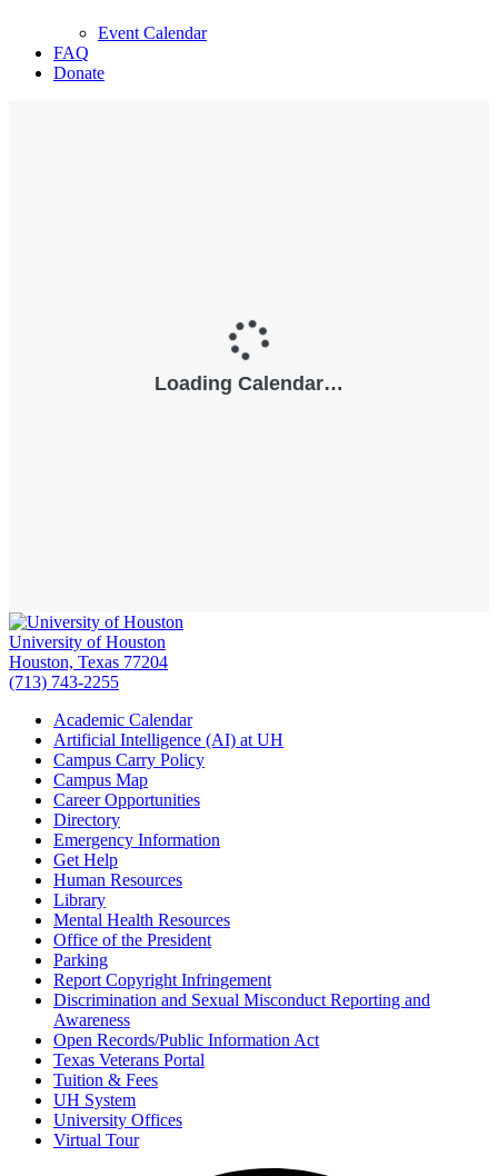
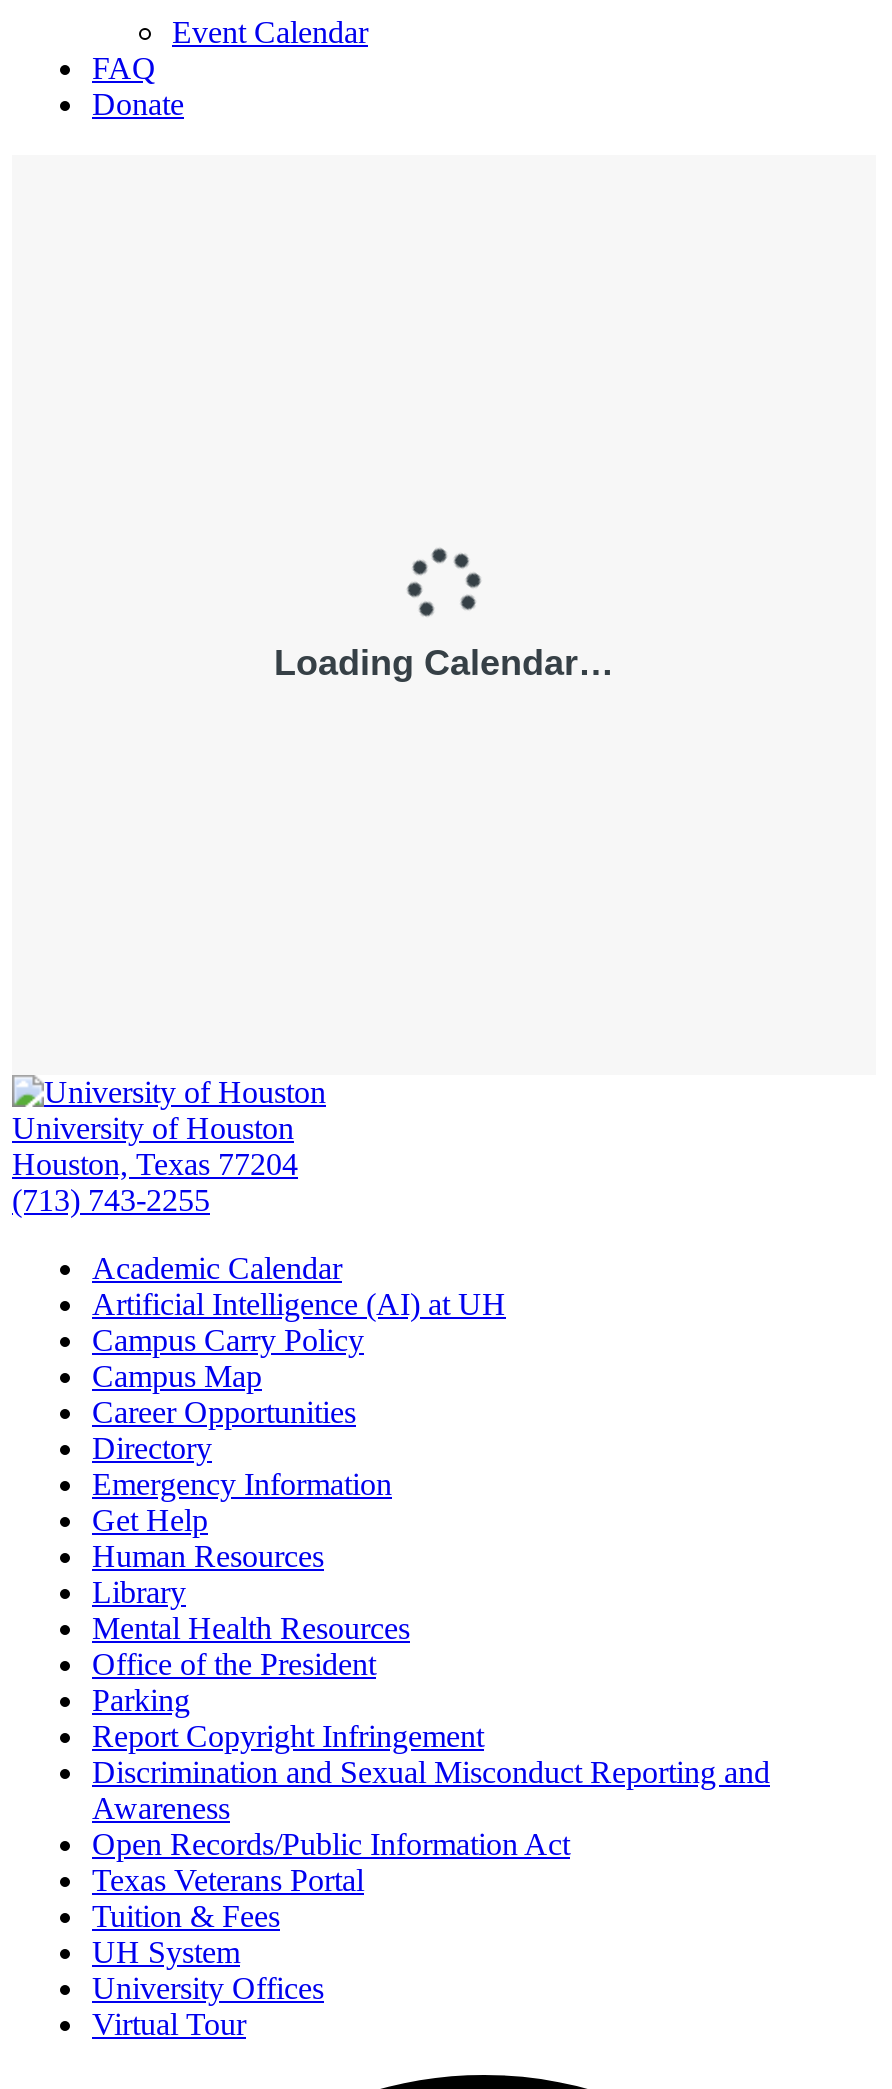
[228,319,270,361] [image] -> [406,547,482,621] [image]

